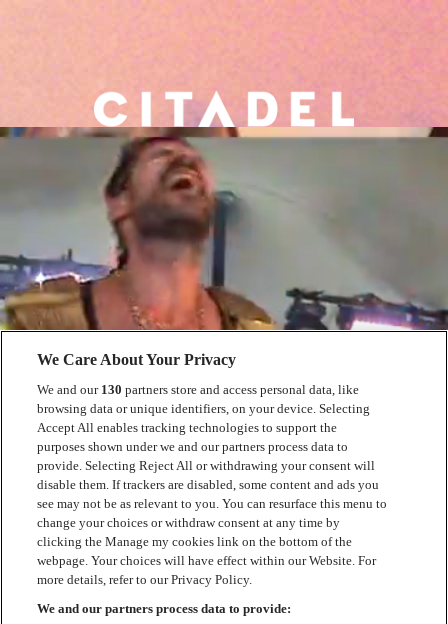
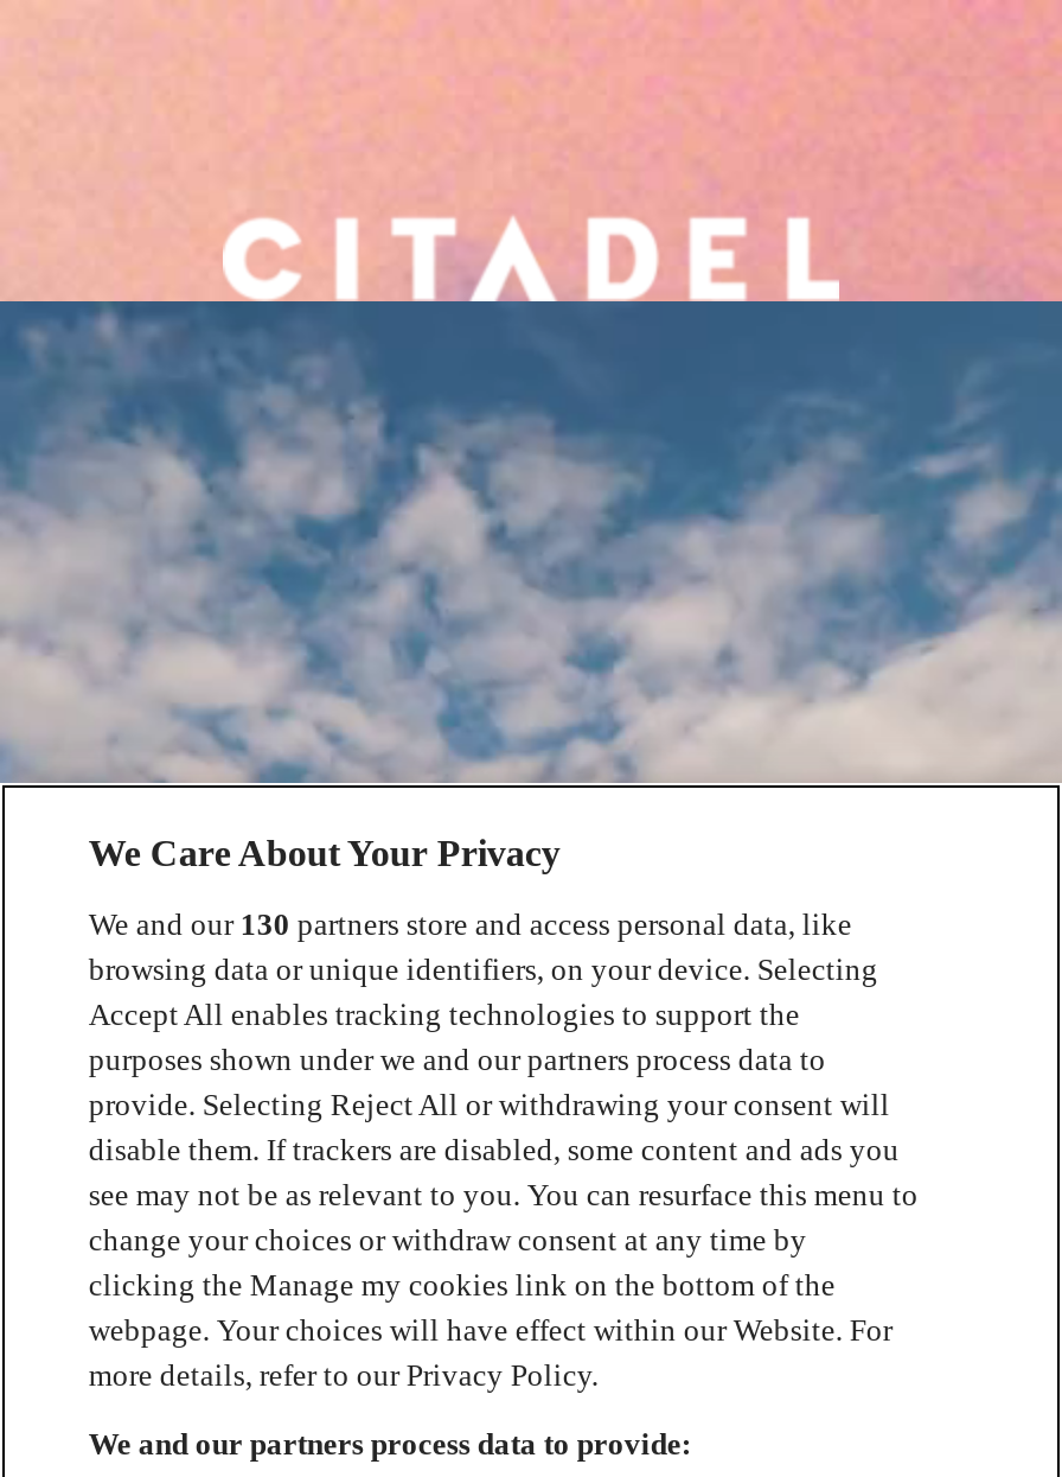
[3,126,445,331] [image] -> [7,299,1055,785] [image]

